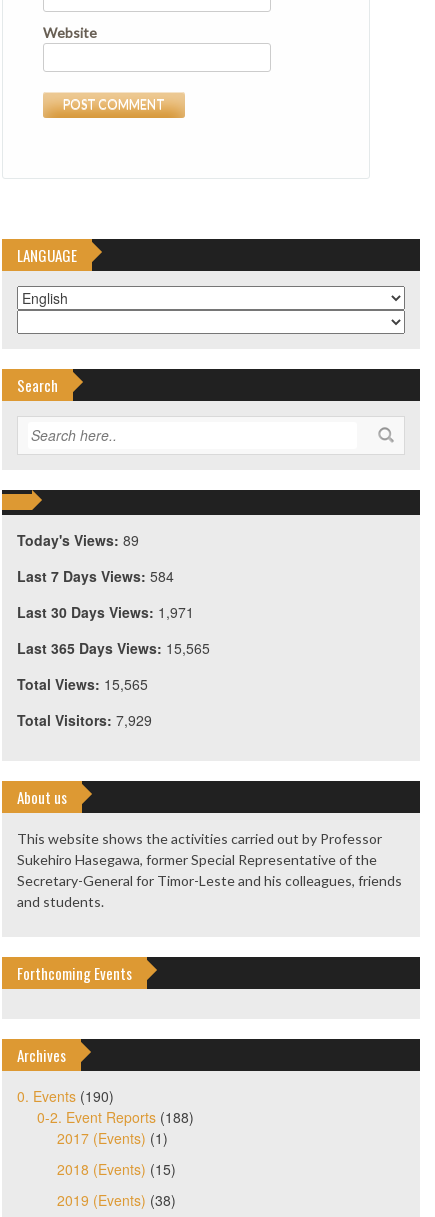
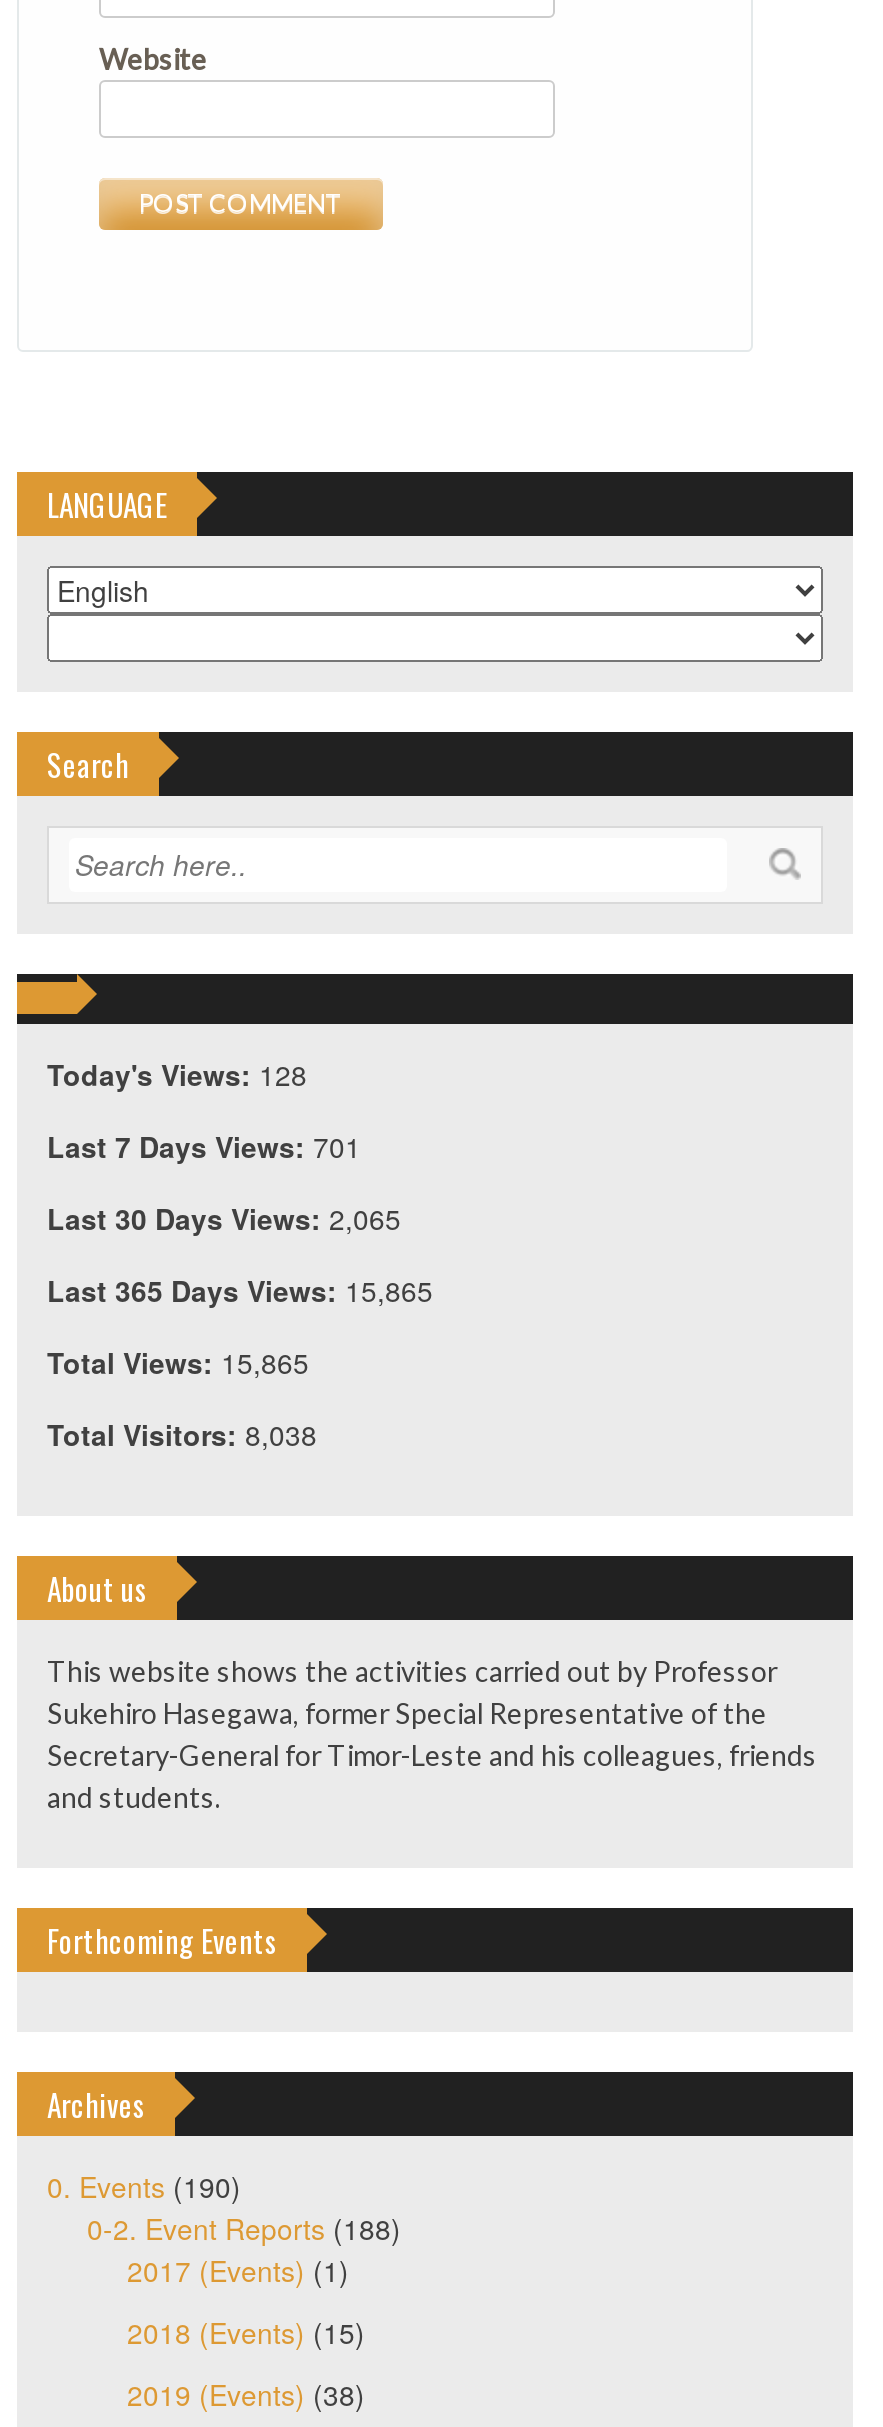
[17,530,139,550] Today's Views: 89 -> [47,1055,307,1095] Today's Views: 128
[17,566,174,586] Last 7 Days Views: 584 -> [47,1127,361,1167] Last 7 Days Views: 701
[17,602,194,622] Last 30 Days Views: 1,971 -> [47,1199,401,1239] Last 30 Days Views: 2,065
[17,638,210,658] Last 365 Days Views: 15,565 -> [47,1271,433,1311] Last 365 Days Views: 15,865
[17,674,148,694] Total Views: 15,565 -> [47,1343,309,1383] Total Views: 15,865
[17,710,152,730] Total Visitors: 7,929 -> [47,1415,317,1455] Total Visitors: 8,038

